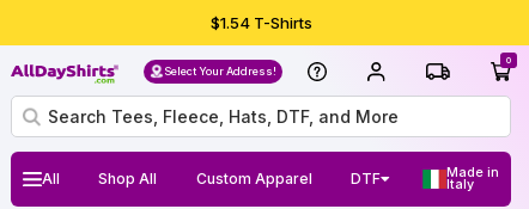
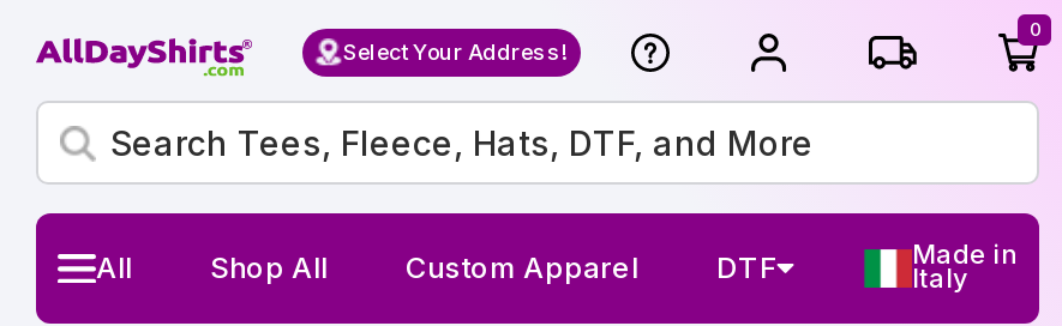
[210,13,312,32] $1.54 T-Shirts -> none

